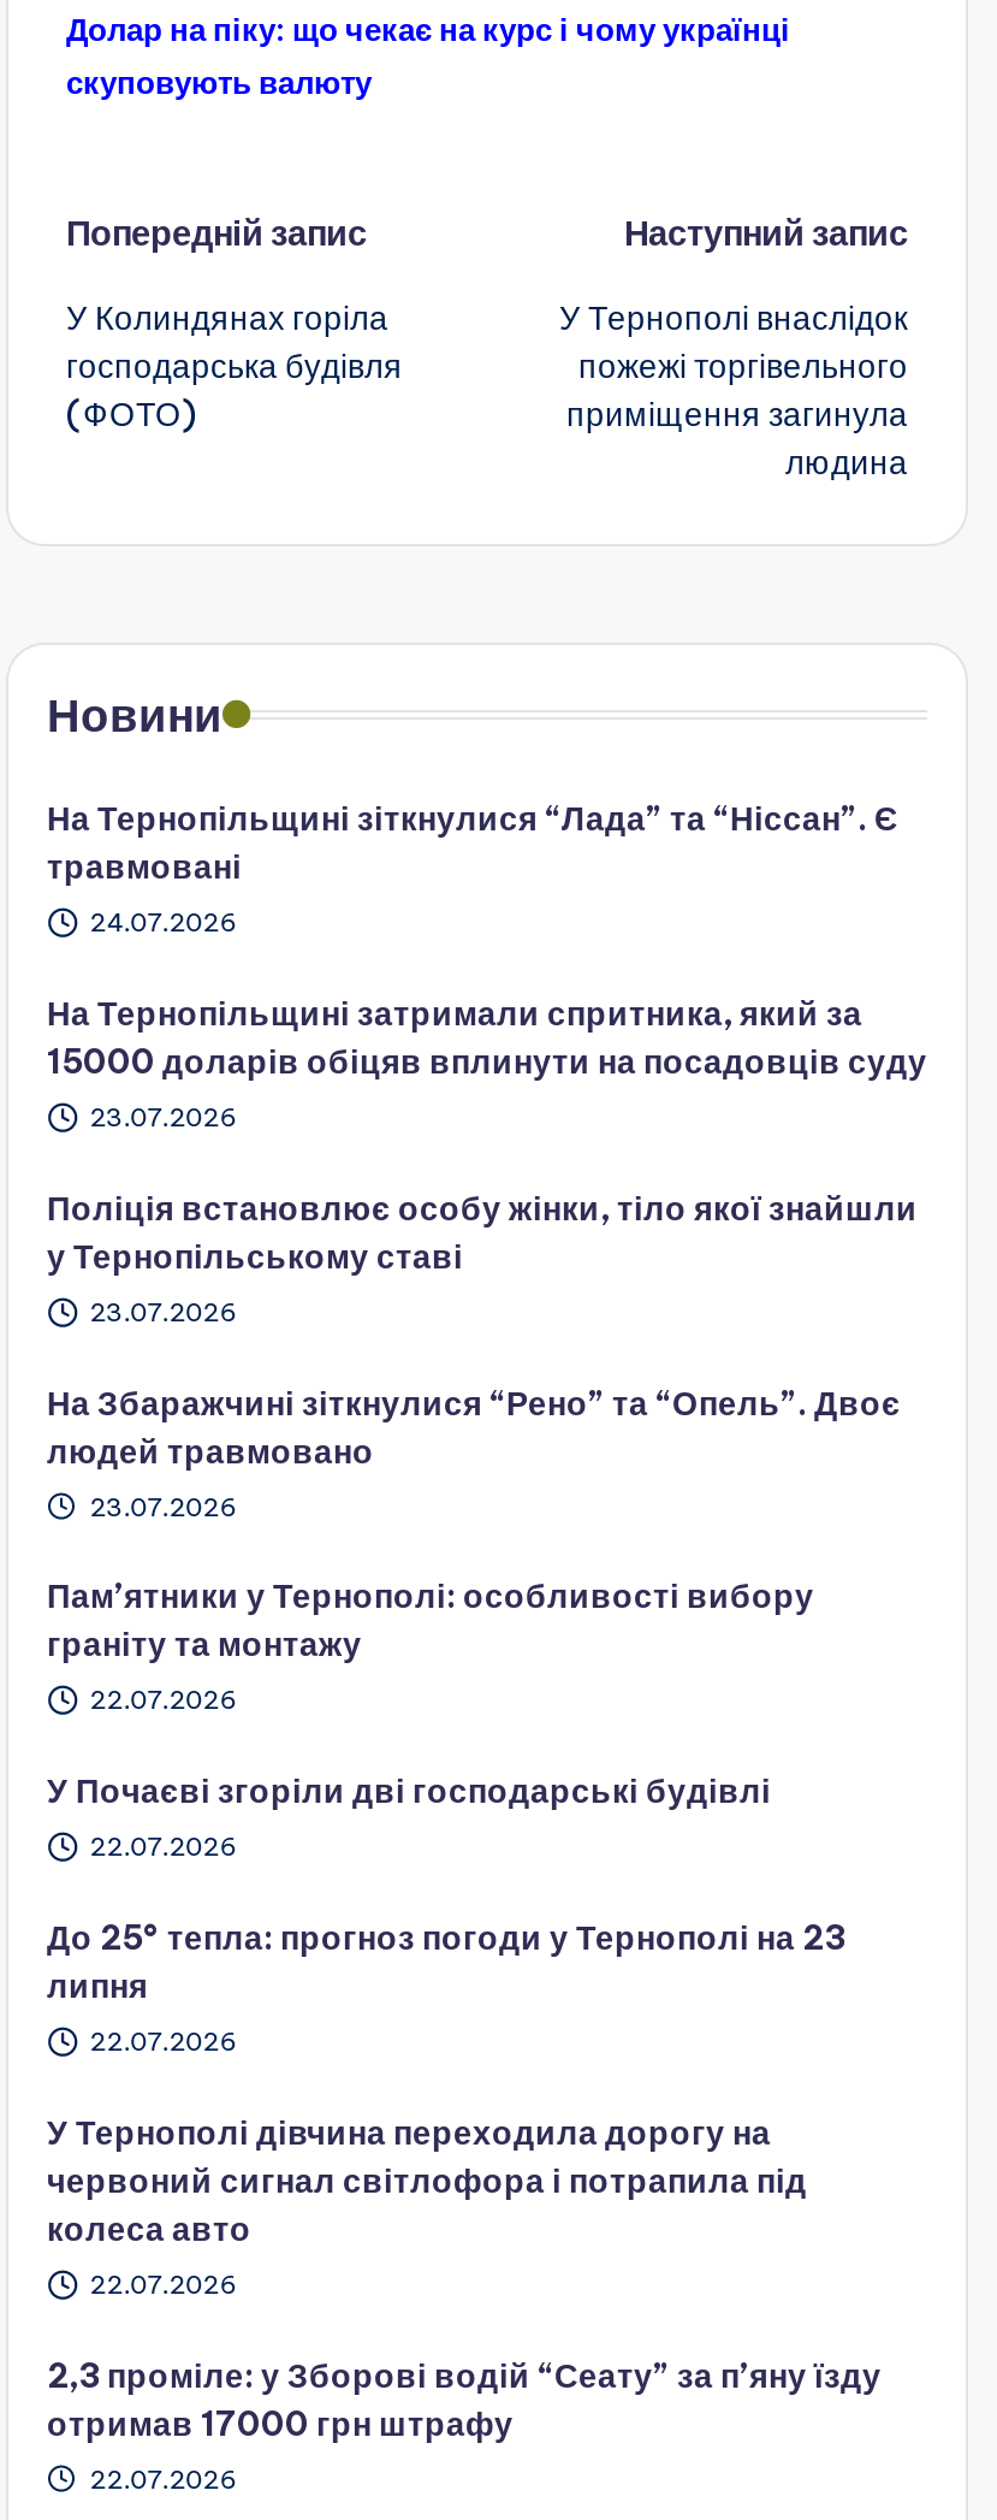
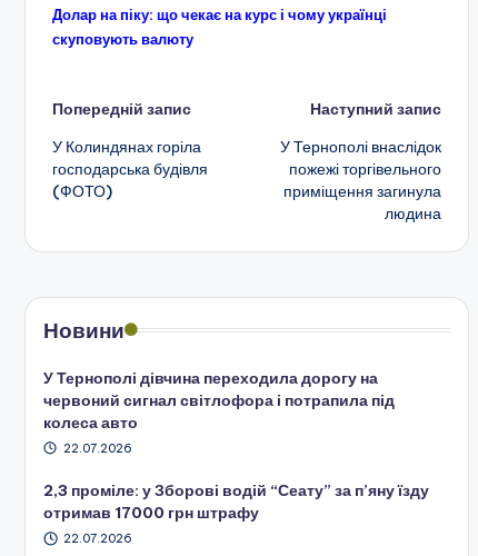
[47,798,927,2058] На Тернопільщині зіткнулися “Лада” та “Ніссан”. Є | травмовані | 24.07.2026 | На Тернопільщині затримали спритника, який за | 15000 доларів обіцяв вплинути на посадовців суду | 23.07.2026 | Поліція встановлює особу жінки, тіло якої знайшли | у Тернопільському ставі | 23.07.2026 | На Збаражчині зіткнулися “Рено” та “Опель”. Двоє | людей травмовано | 23.07.2026 | Пам’ятники у Тернополі: особливості вибору | граніту та монтажу | 22.07.2026 | У Почаєві згоріли дві господарські будівлі | 22.07.2026 | До 25° тепла: прогноз погоди у Тернополі на 23 | липня | 22.07.2026 -> none

